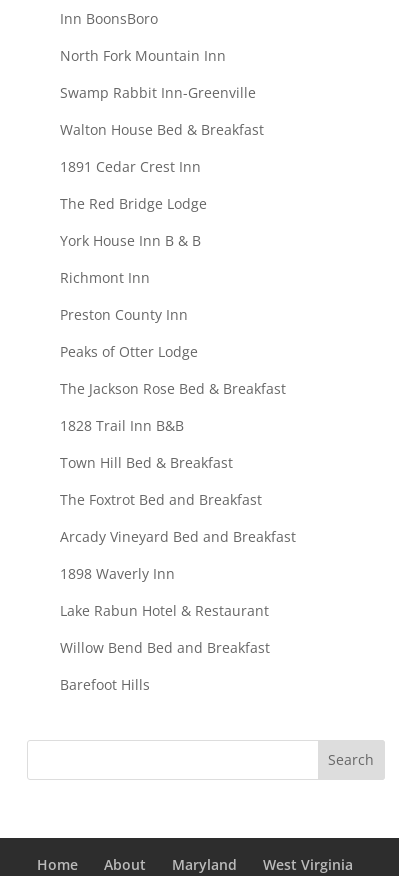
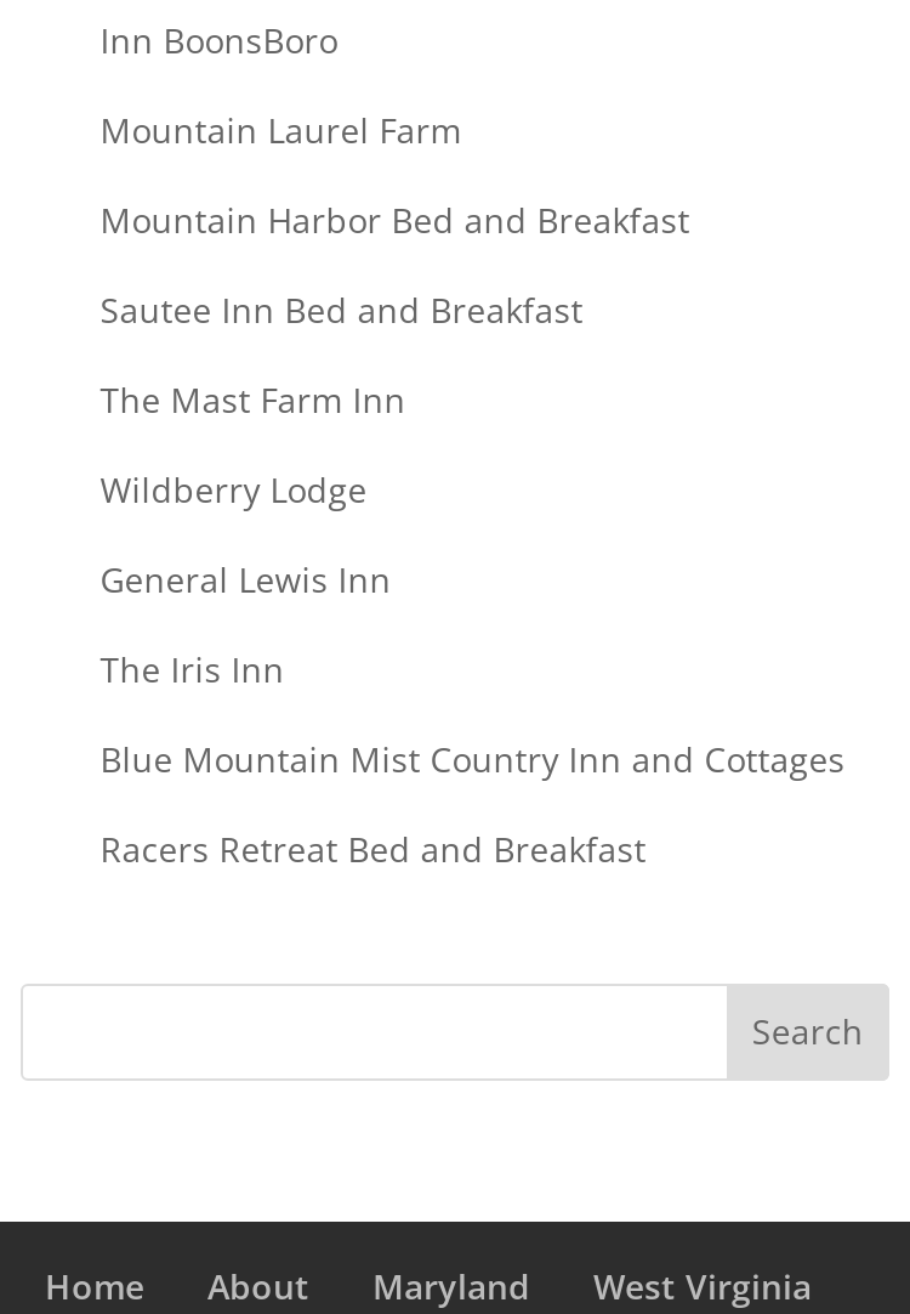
[60,46,296,694] North Fork Mountain Inn | Swamp Rabbit Inn-Greenville | Walton House Bed & Breakfast | 1891 Cedar Crest Inn | The Red Bridge Lodge | York House Inn B & B | Richmont Inn | Preston County Inn | Peaks of Otter Lodge | The Jackson Rose Bed & Breakfast | 1828 Trail Inn B&B | Town Hill Bed & Breakfast | The Foxtrot Bed and Breakfast | Arcady Vineyard Bed and Breakfast | 1898 Waverly Inn | Lake Rabun Hotel & Restaurant | Willow Bend Bed and Breakfast | Barefoot Hills -> [100,106,845,871] Mountain Laurel Farm | Mountain Harbor Bed and Breakfast | Sautee Inn Bed and Breakfast | The Mast Farm Inn | Wildberry Lodge | General Lewis Inn | The Iris Inn | Blue Mountain Mist Country Inn and Cottages | Racers Retreat Bed and Breakfast

